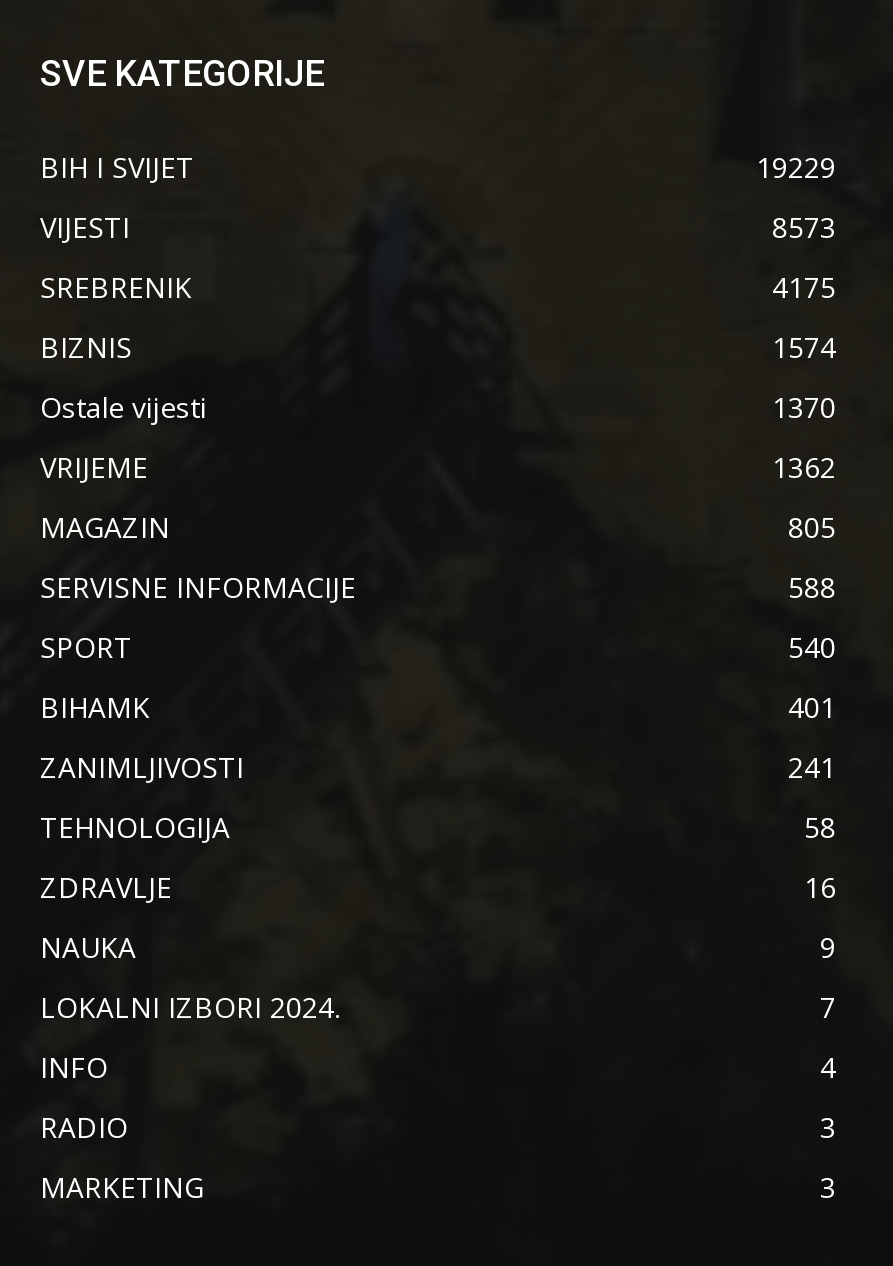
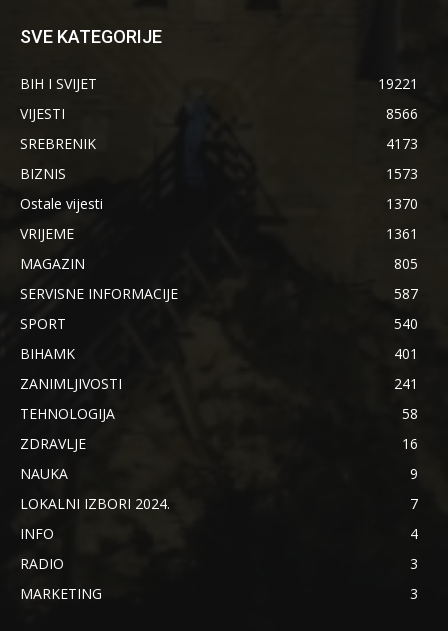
[756,148,836,186] 19229 -> [378,74,418,93] 19221
[772,208,836,246] 8573 -> [386,104,418,123] 8566
[772,268,836,306] 4175 -> [386,134,418,153] 4173
[772,328,836,366] 1574 -> [386,164,418,183] 1573
[772,448,836,486] 1362 -> [386,224,418,243] 1361
[788,568,836,606] 588 -> [394,284,418,303] 587

